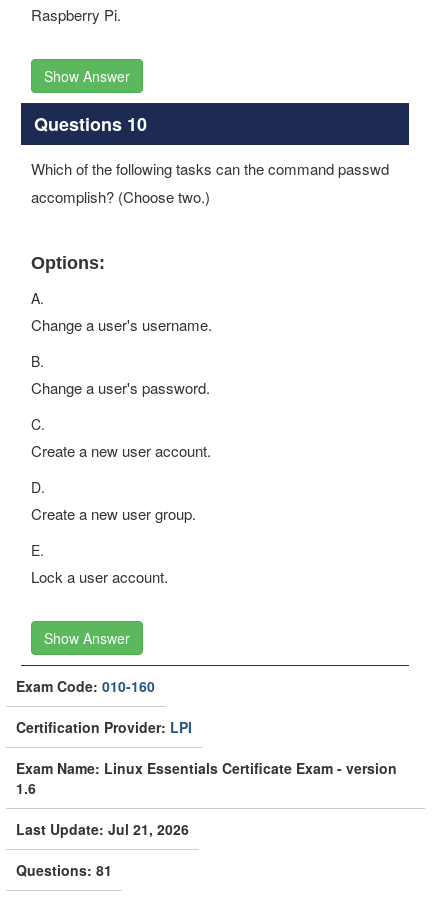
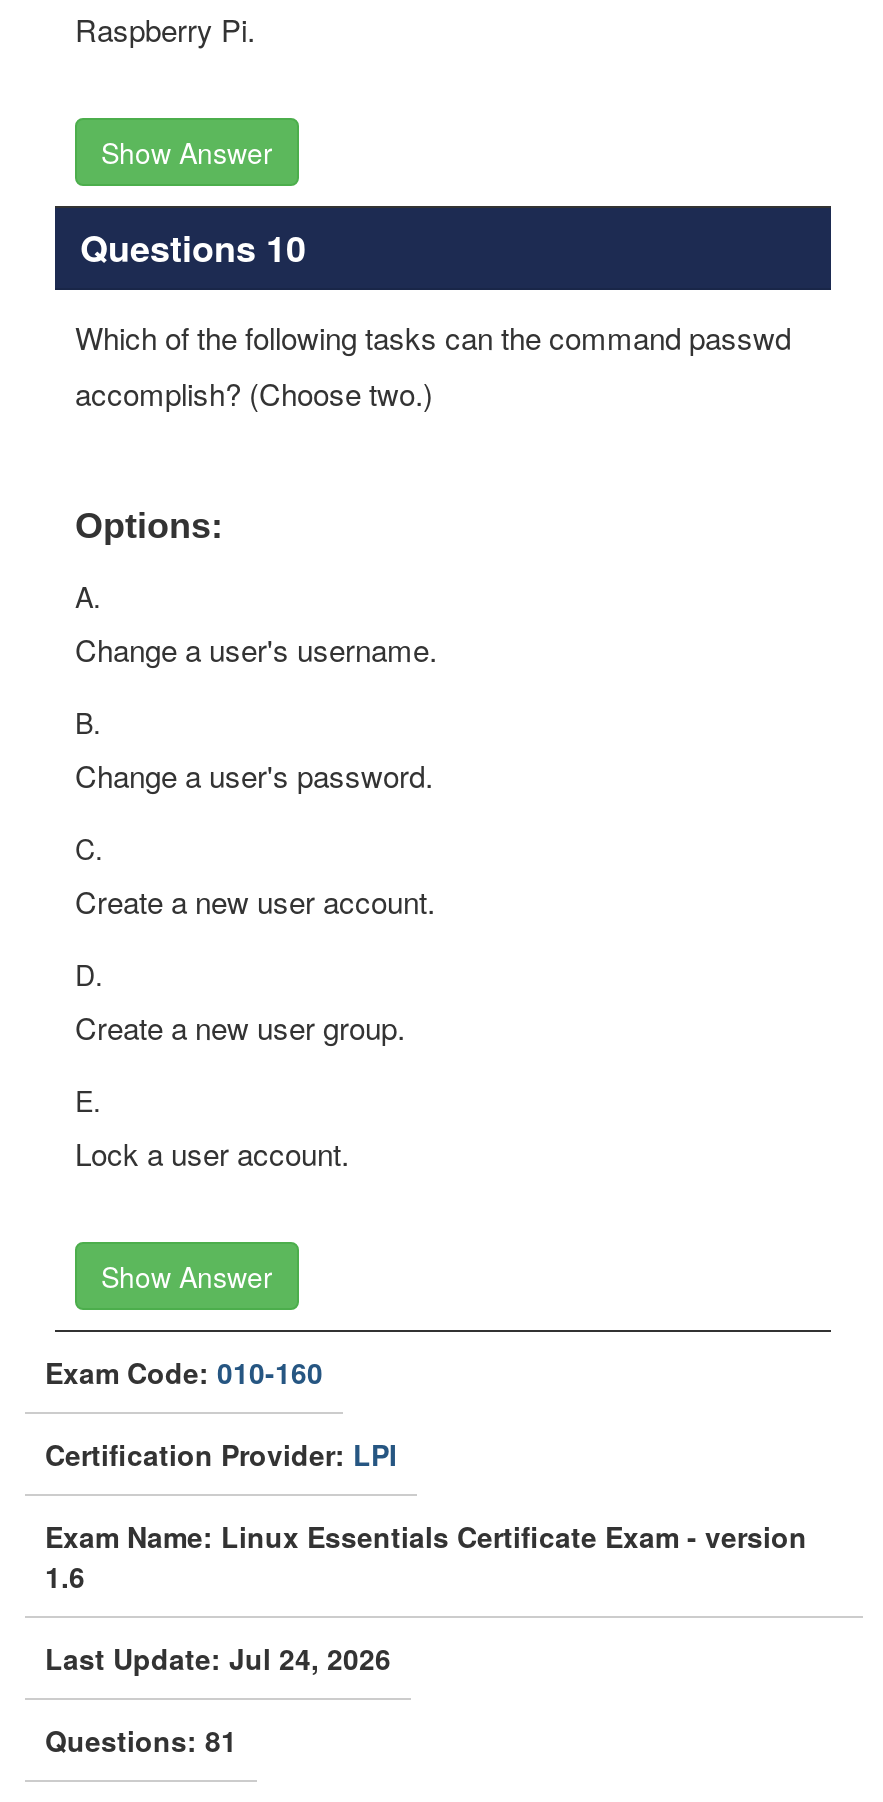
[16,819,189,839] Last Update: Jul 21, 2026 -> [45,1638,391,1678] Last Update: Jul 24, 2026

